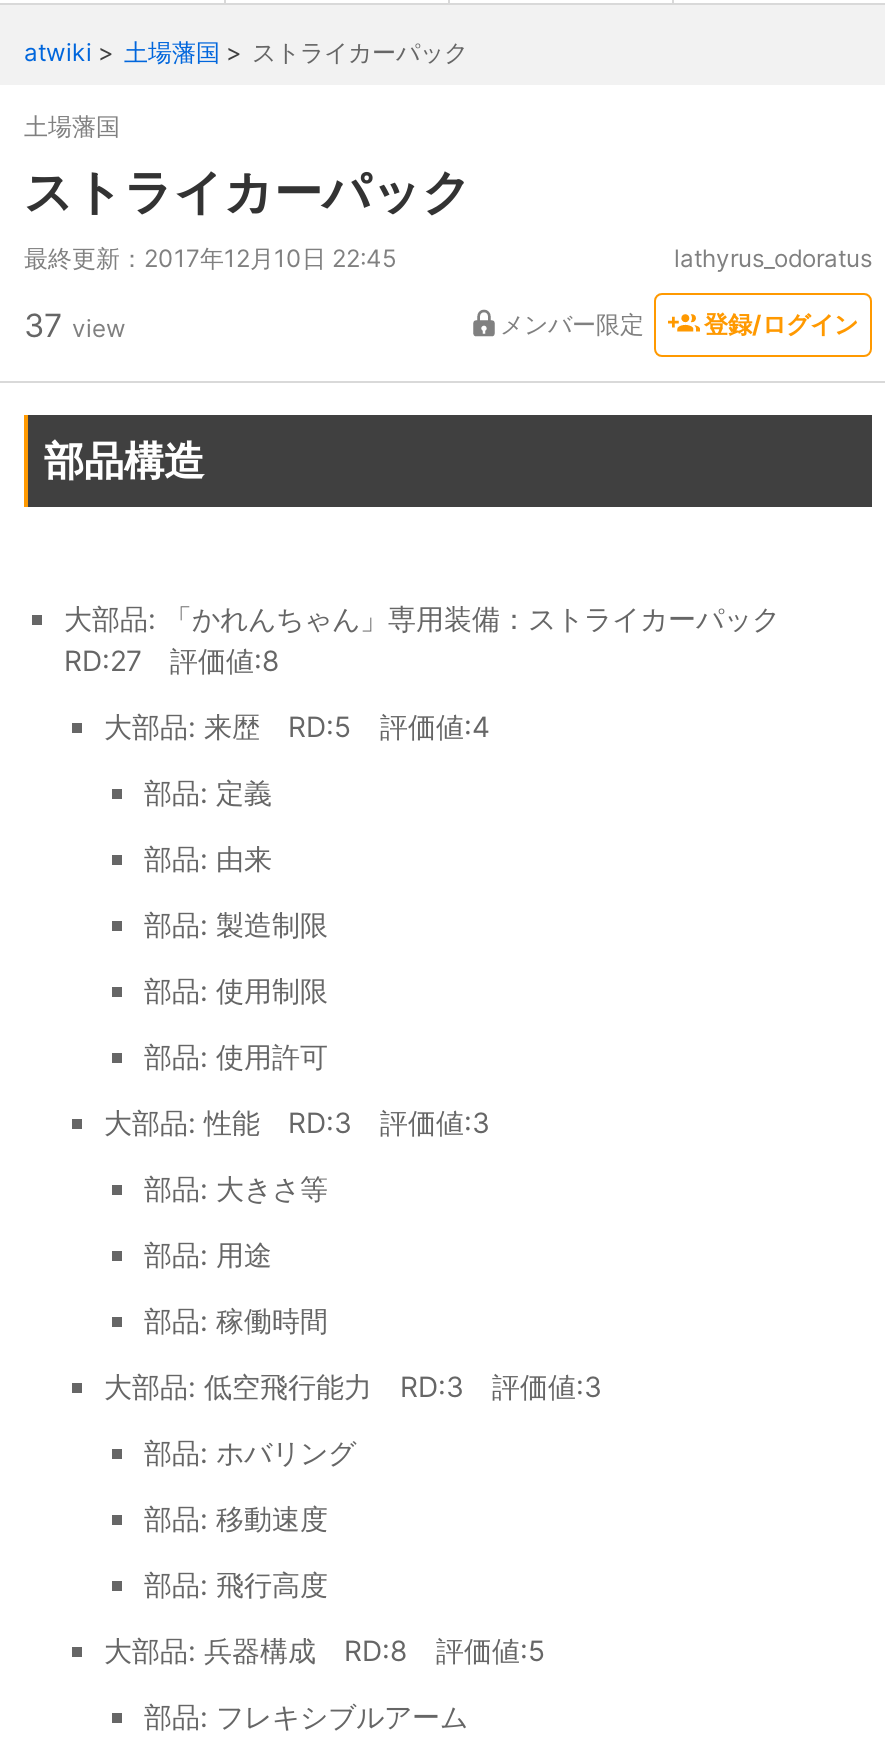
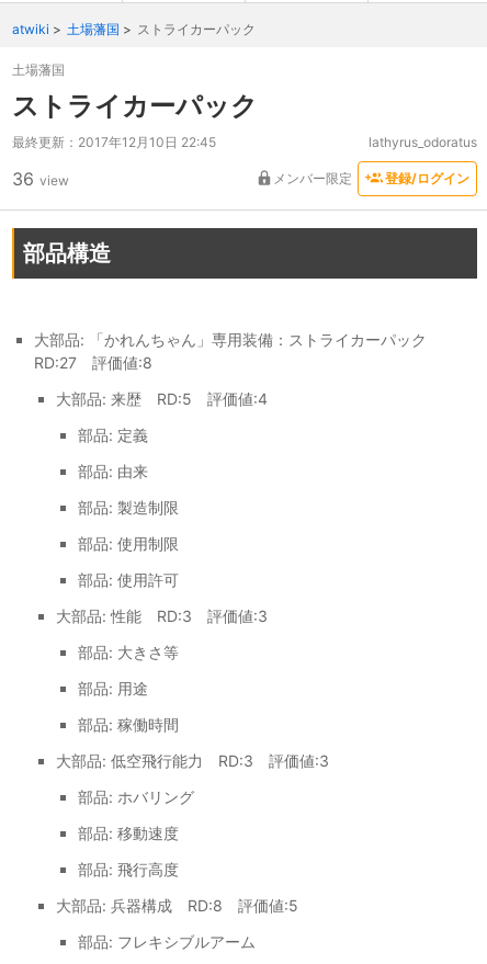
[24,305,126,345] 37 view -> [12,168,69,190] 36 view

